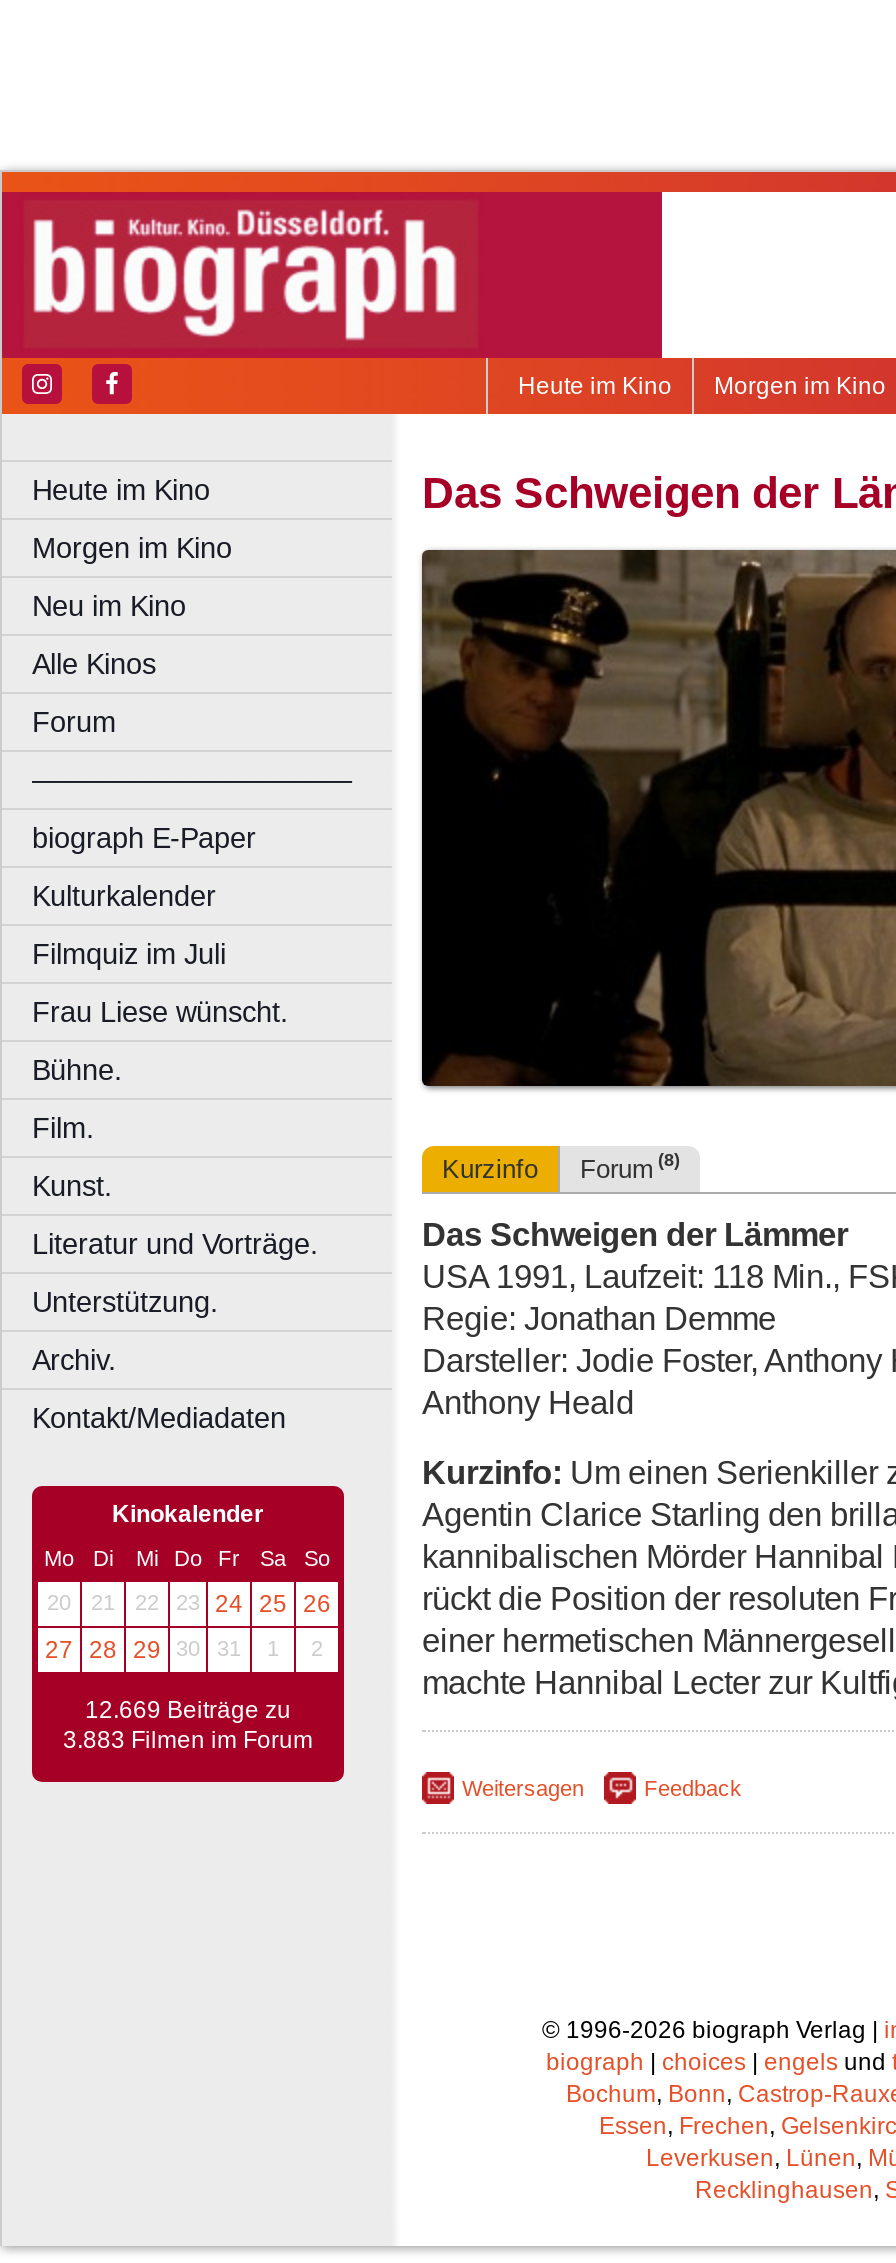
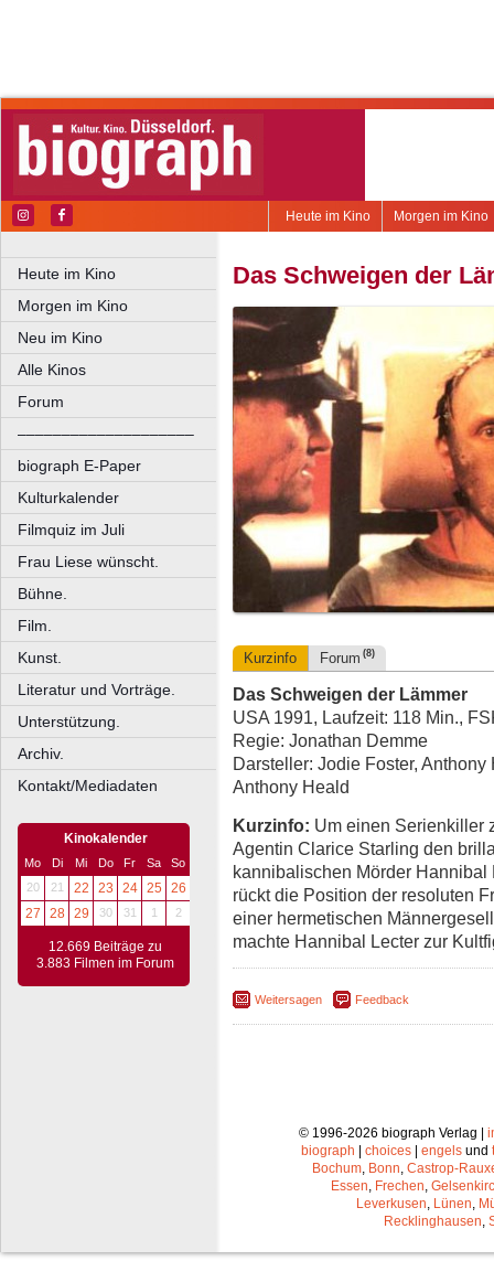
[420,548,890,1088] [image] -> [232,307,491,613] [image]

